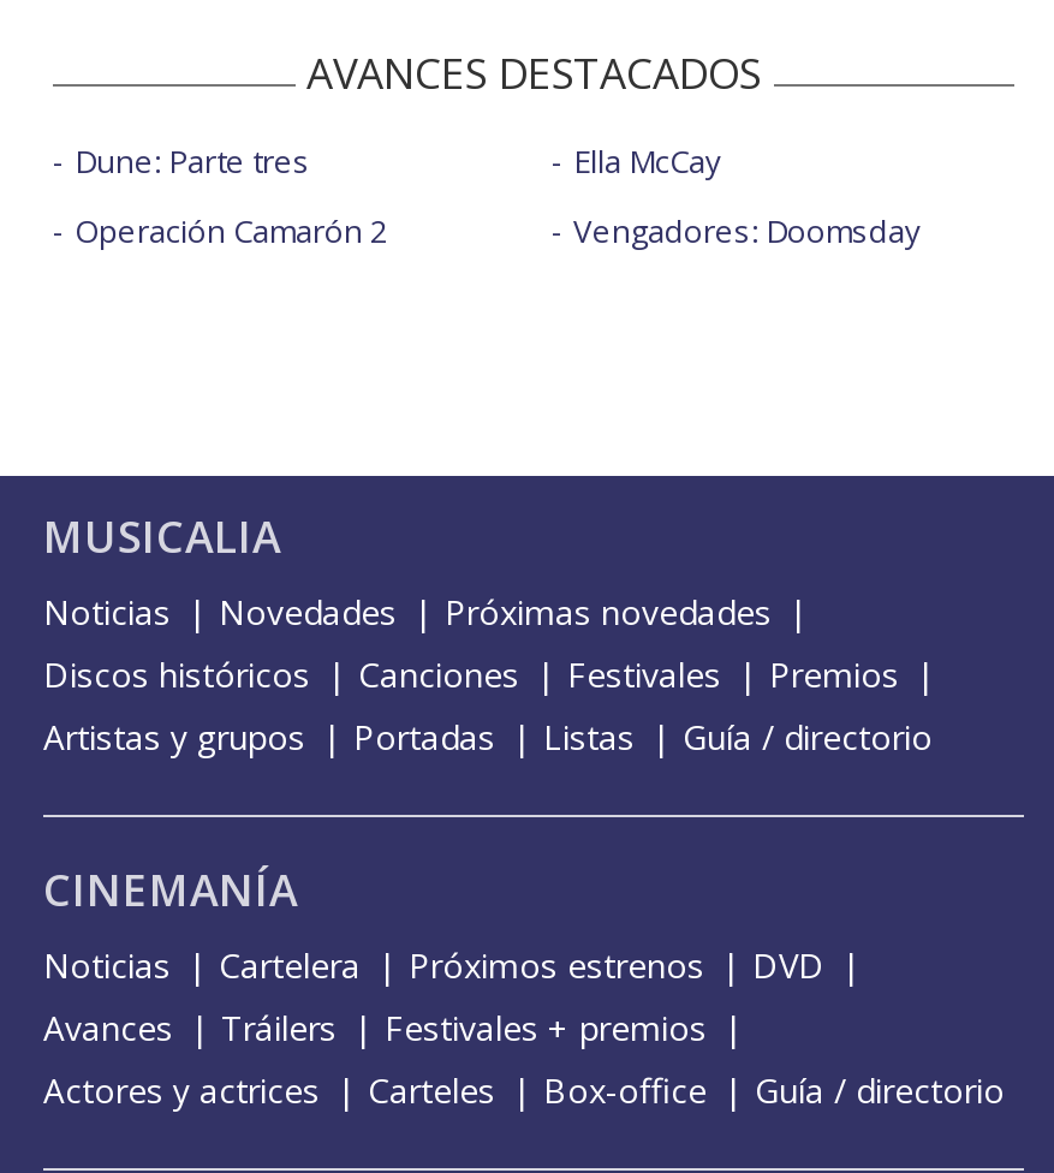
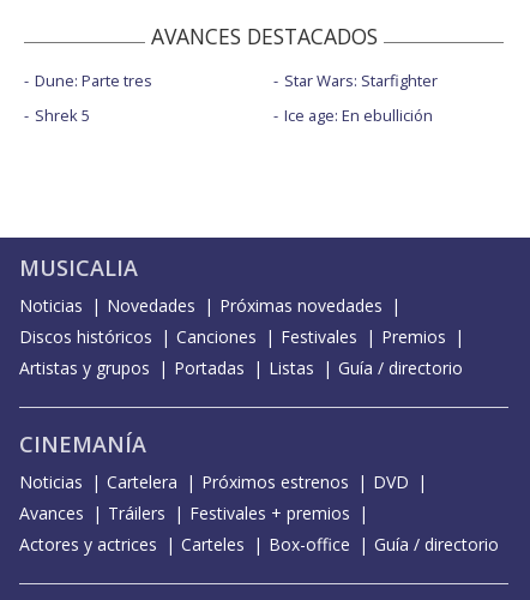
[573,140,720,183] Ella McCay -> [284,69,437,91] Star Wars: Starfighter
[75,209,387,253] Operación Camarón 2 -> [35,104,90,126] Shrek 5
[573,209,919,253] Vengadores: Doomsday -> [284,104,432,126] Ice age: En ebullición

